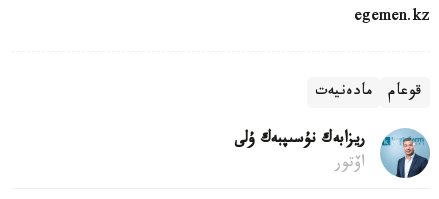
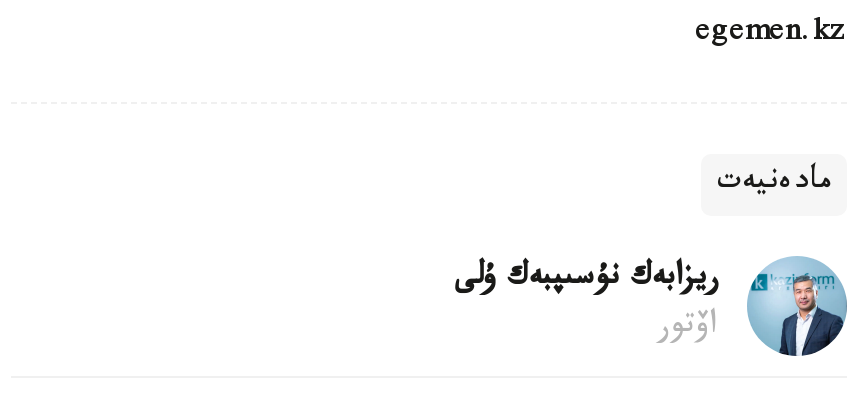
[388,81,422,104] قوعام -> none

